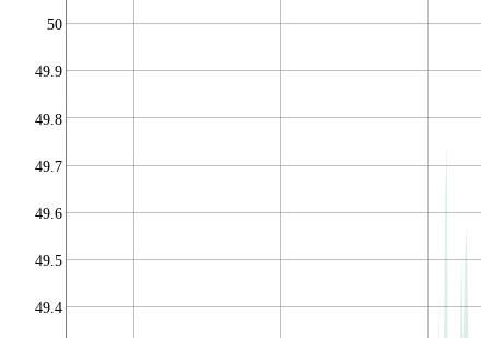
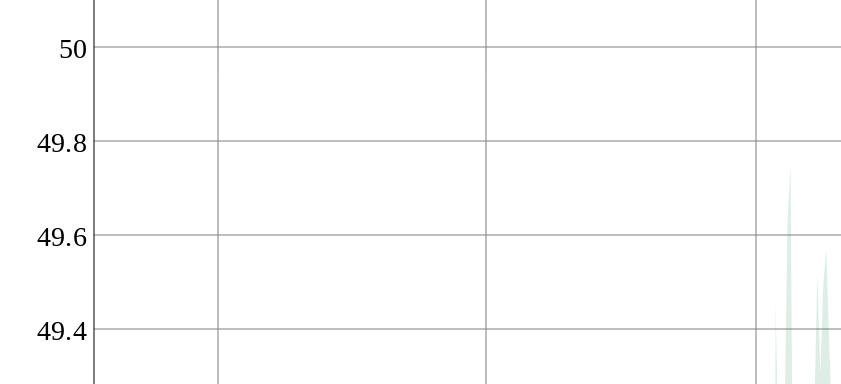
[35,64,62,80] 49.9 -> none
[35,158,62,175] 49.7 -> none
[35,253,62,269] 49.5 -> none

